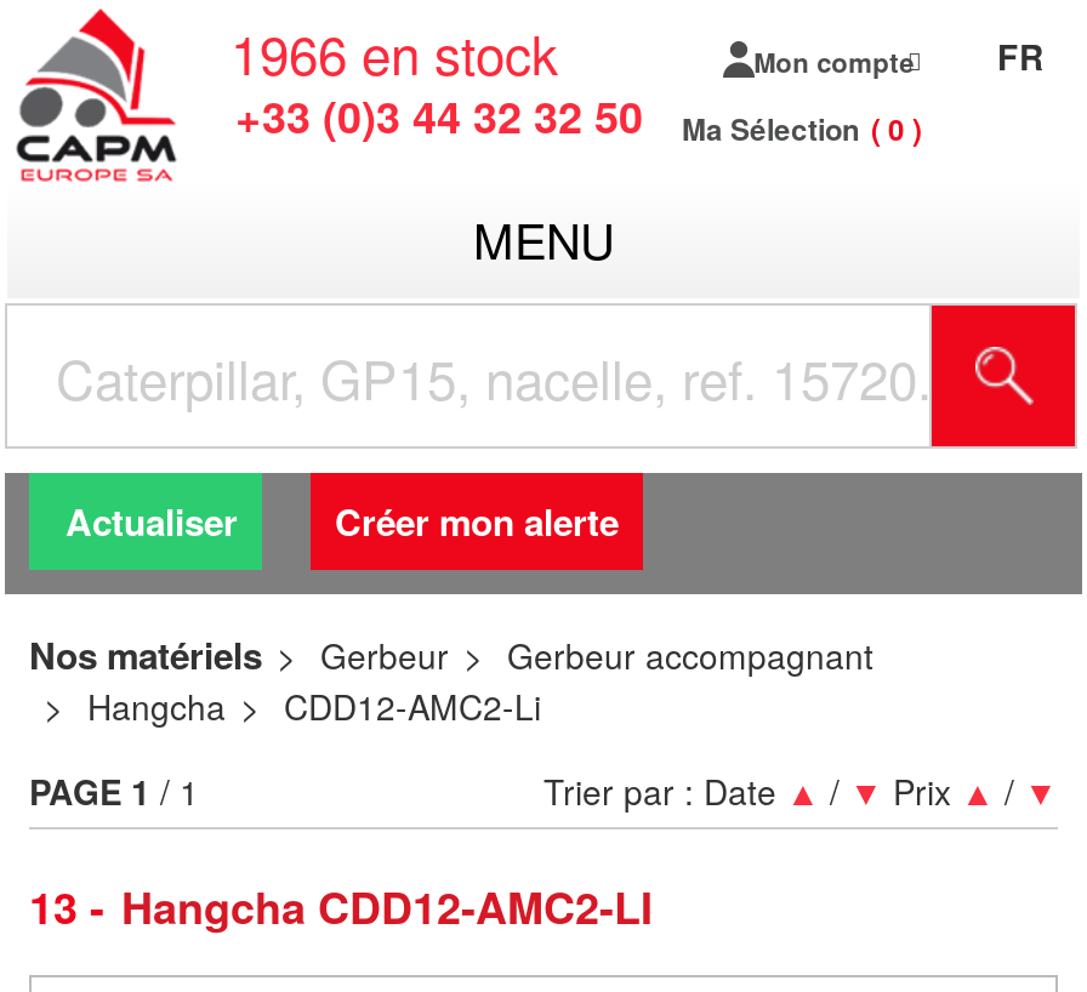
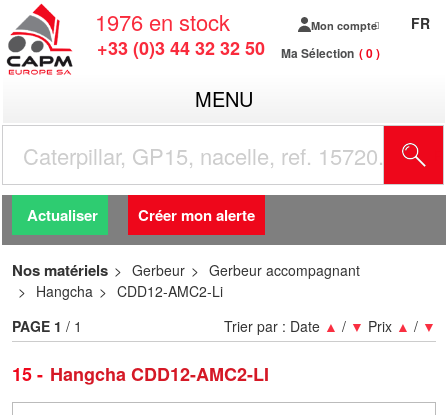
[231,15,558,90] 1966 en stock -> [95,6,230,37] 1976 en stock
[29,876,653,939] 13 Hangcha CDD12-AMC2-LI -> [12,361,269,387] 15 Hangcha CDD12-AMC2-LI

